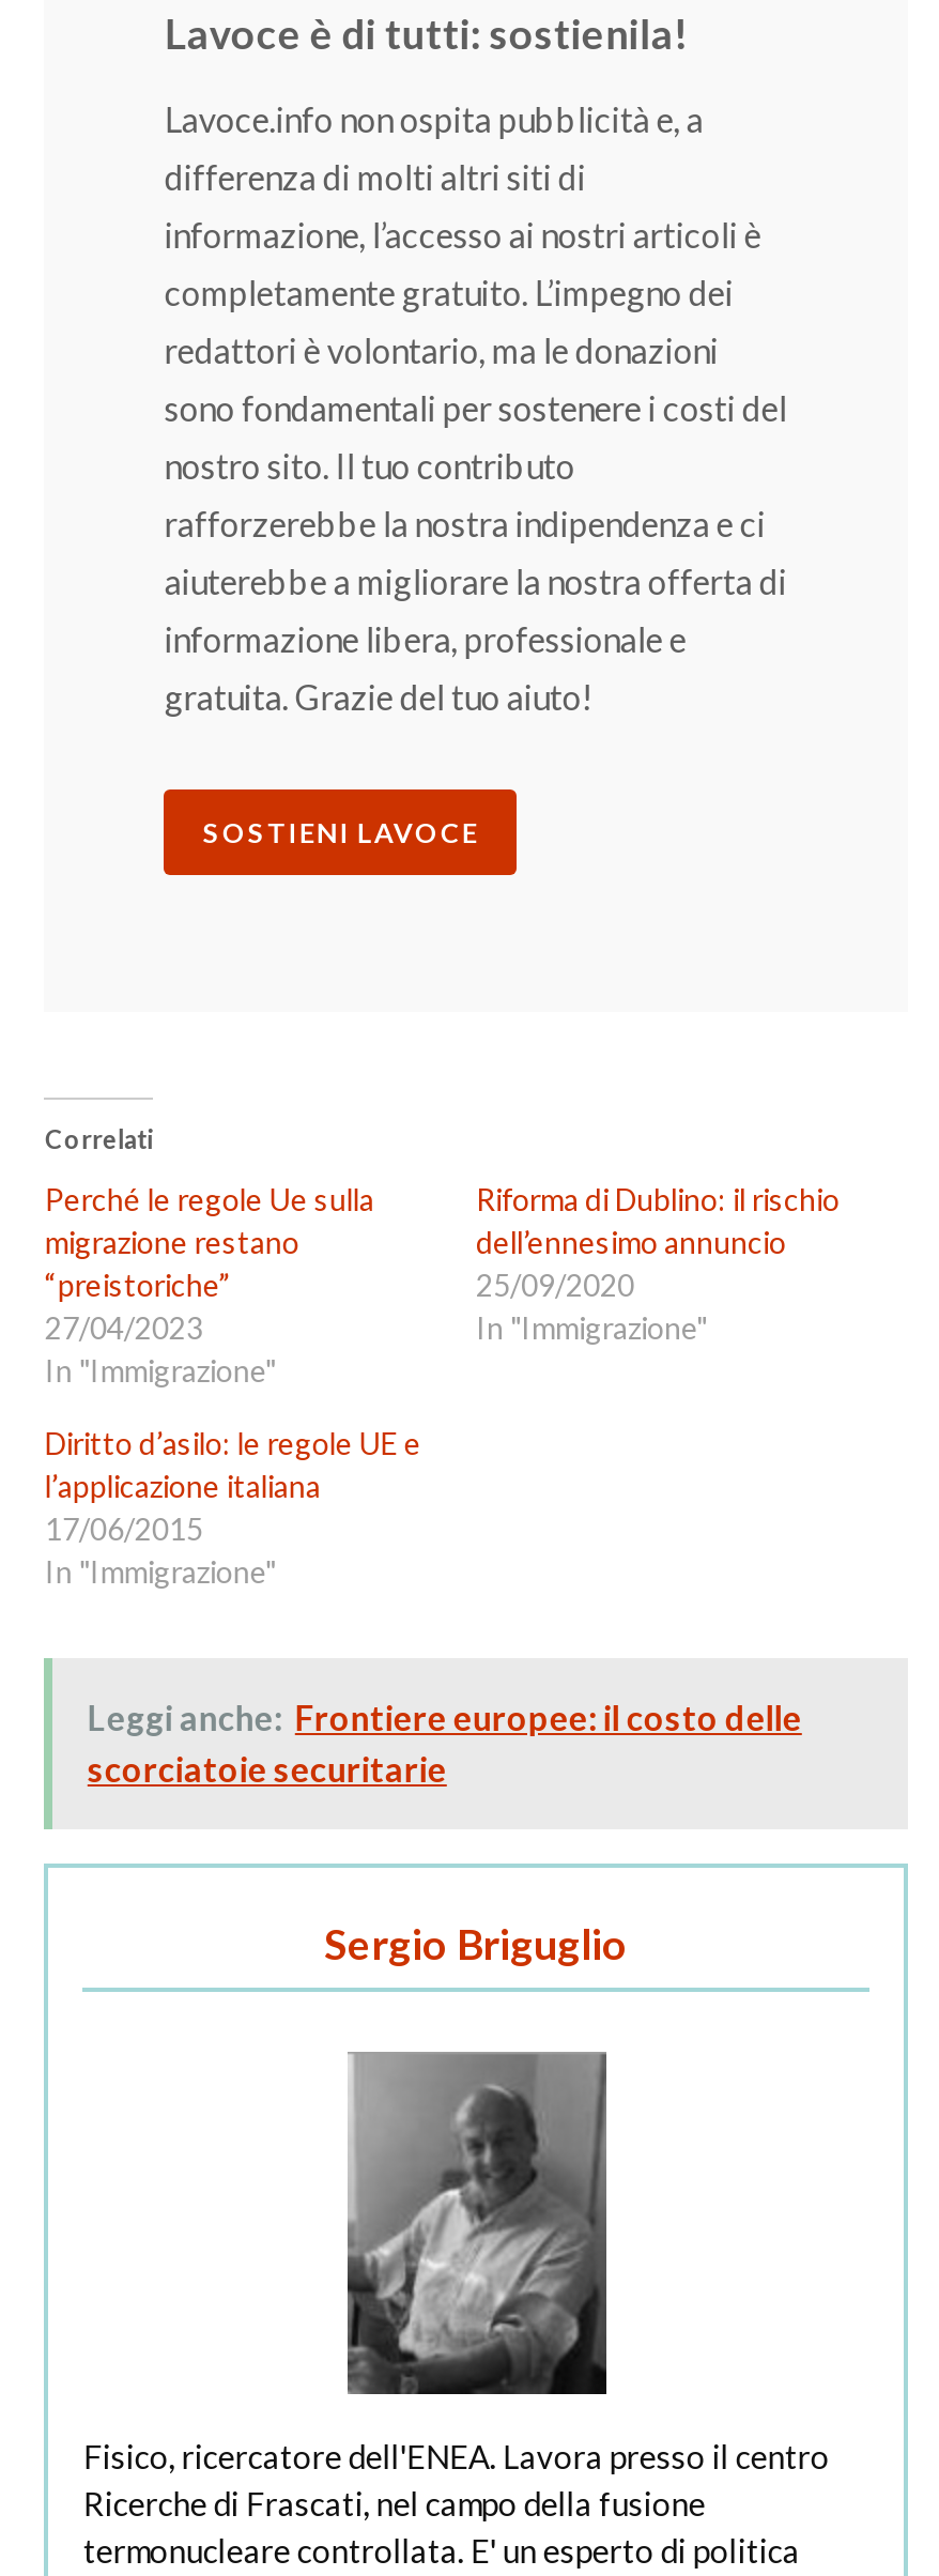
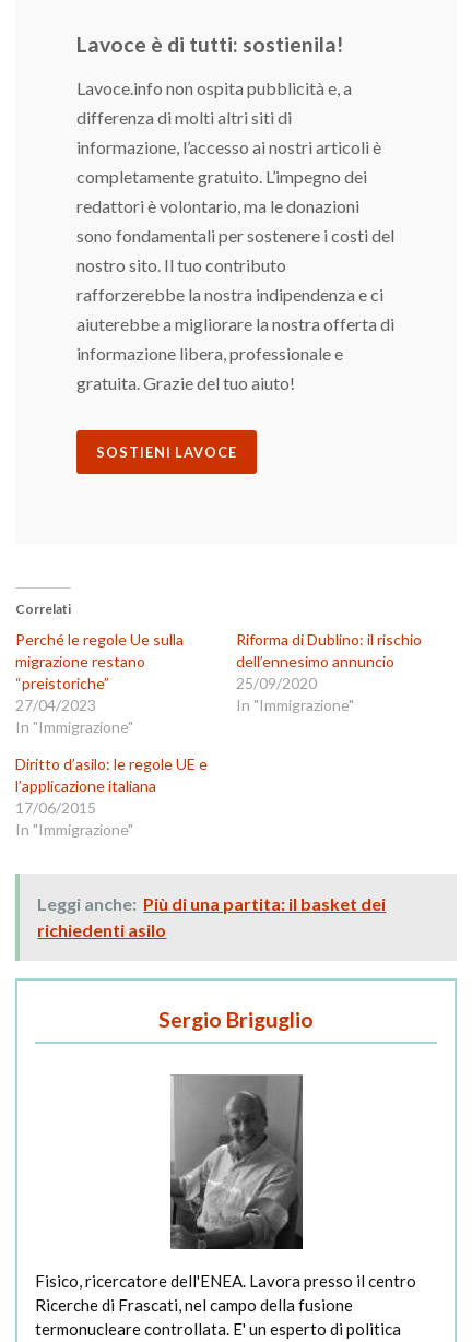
[87,1698,802,1790] Leggi anche: Frontiere europee: il costo delle | scorciatoie securitarie -> [38,894,386,941] Leggi anche: Più di una partita: il basket dei | richiedenti asilo

